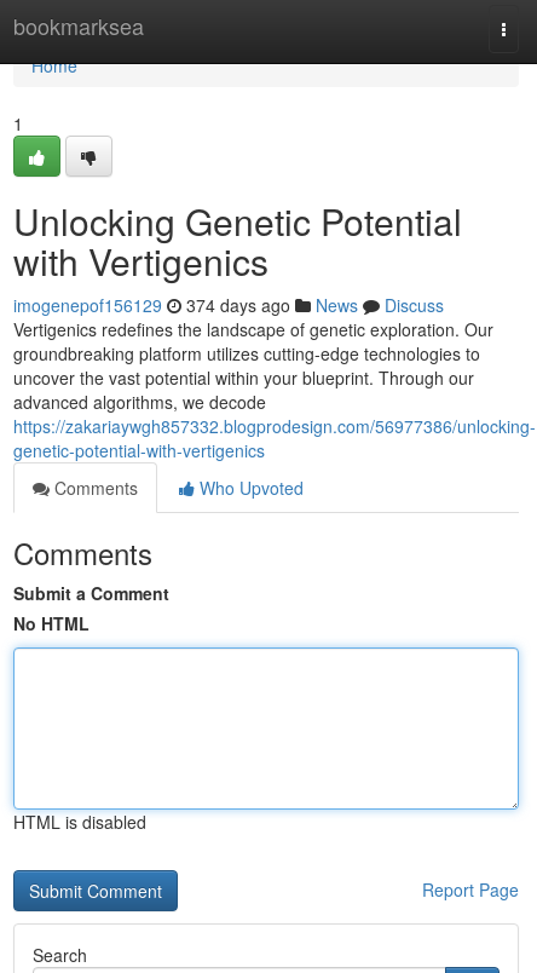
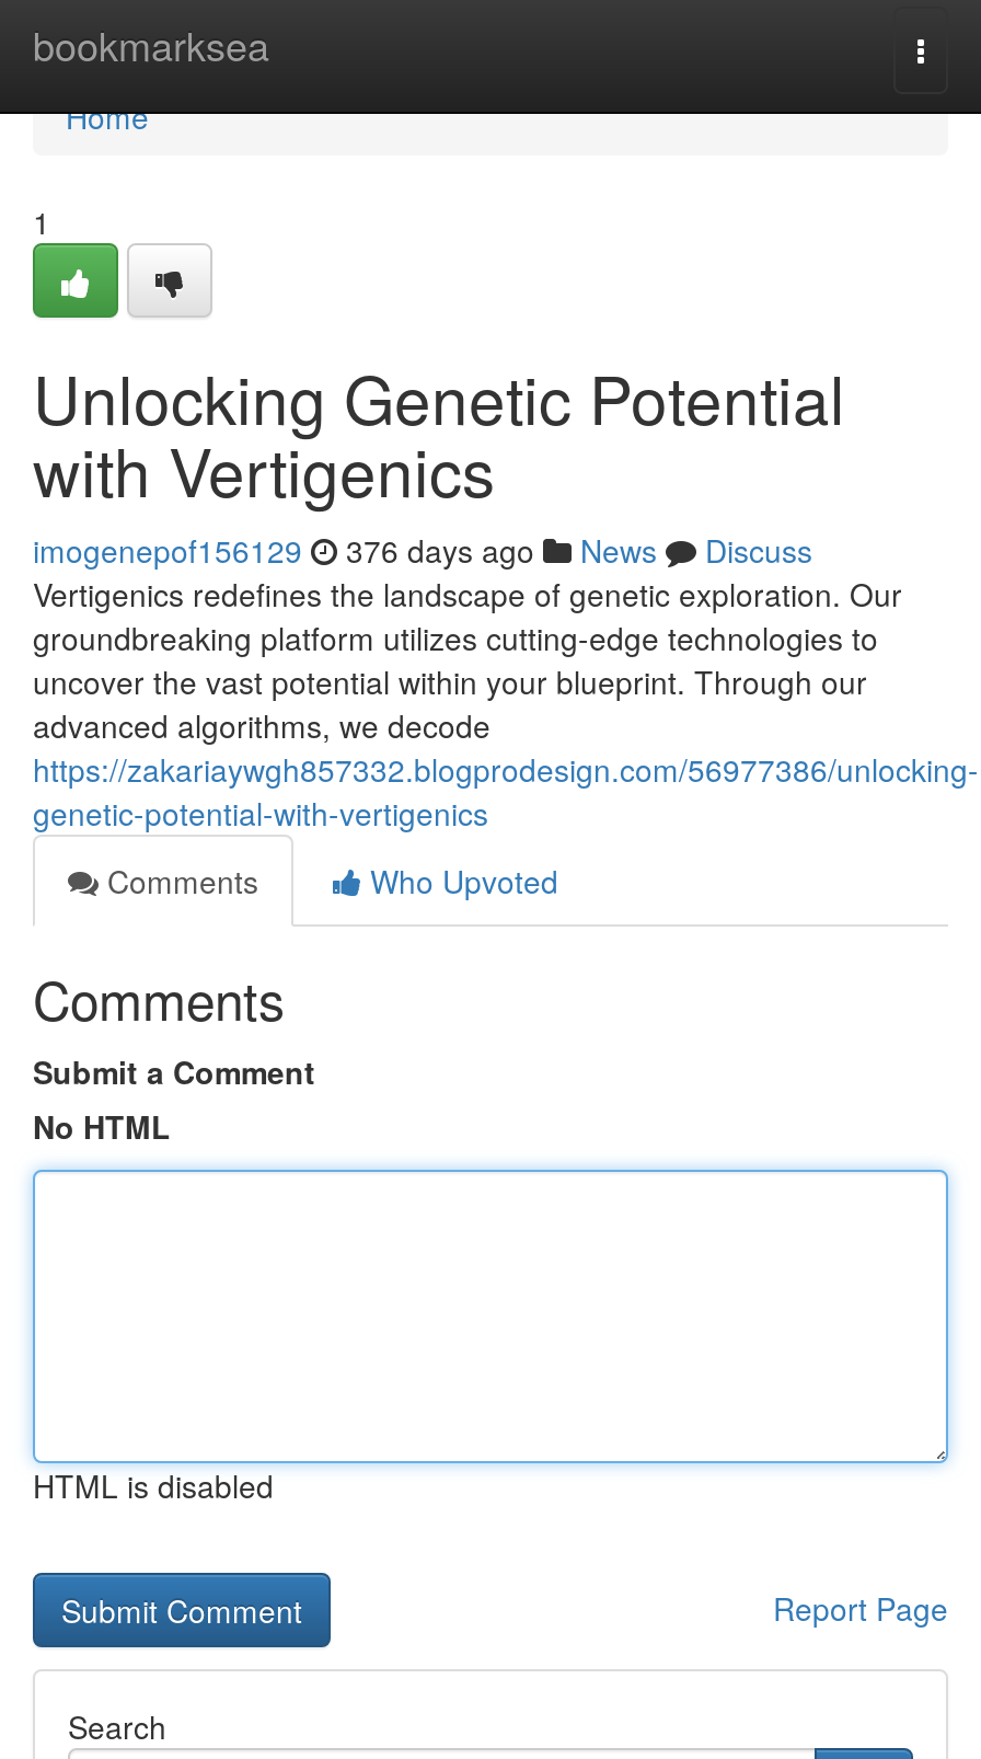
[13,293,444,317] imogenepof156129 374 days ago News Discuss -> [33,528,812,572] imogenepof156129 376 days ago News Discuss

